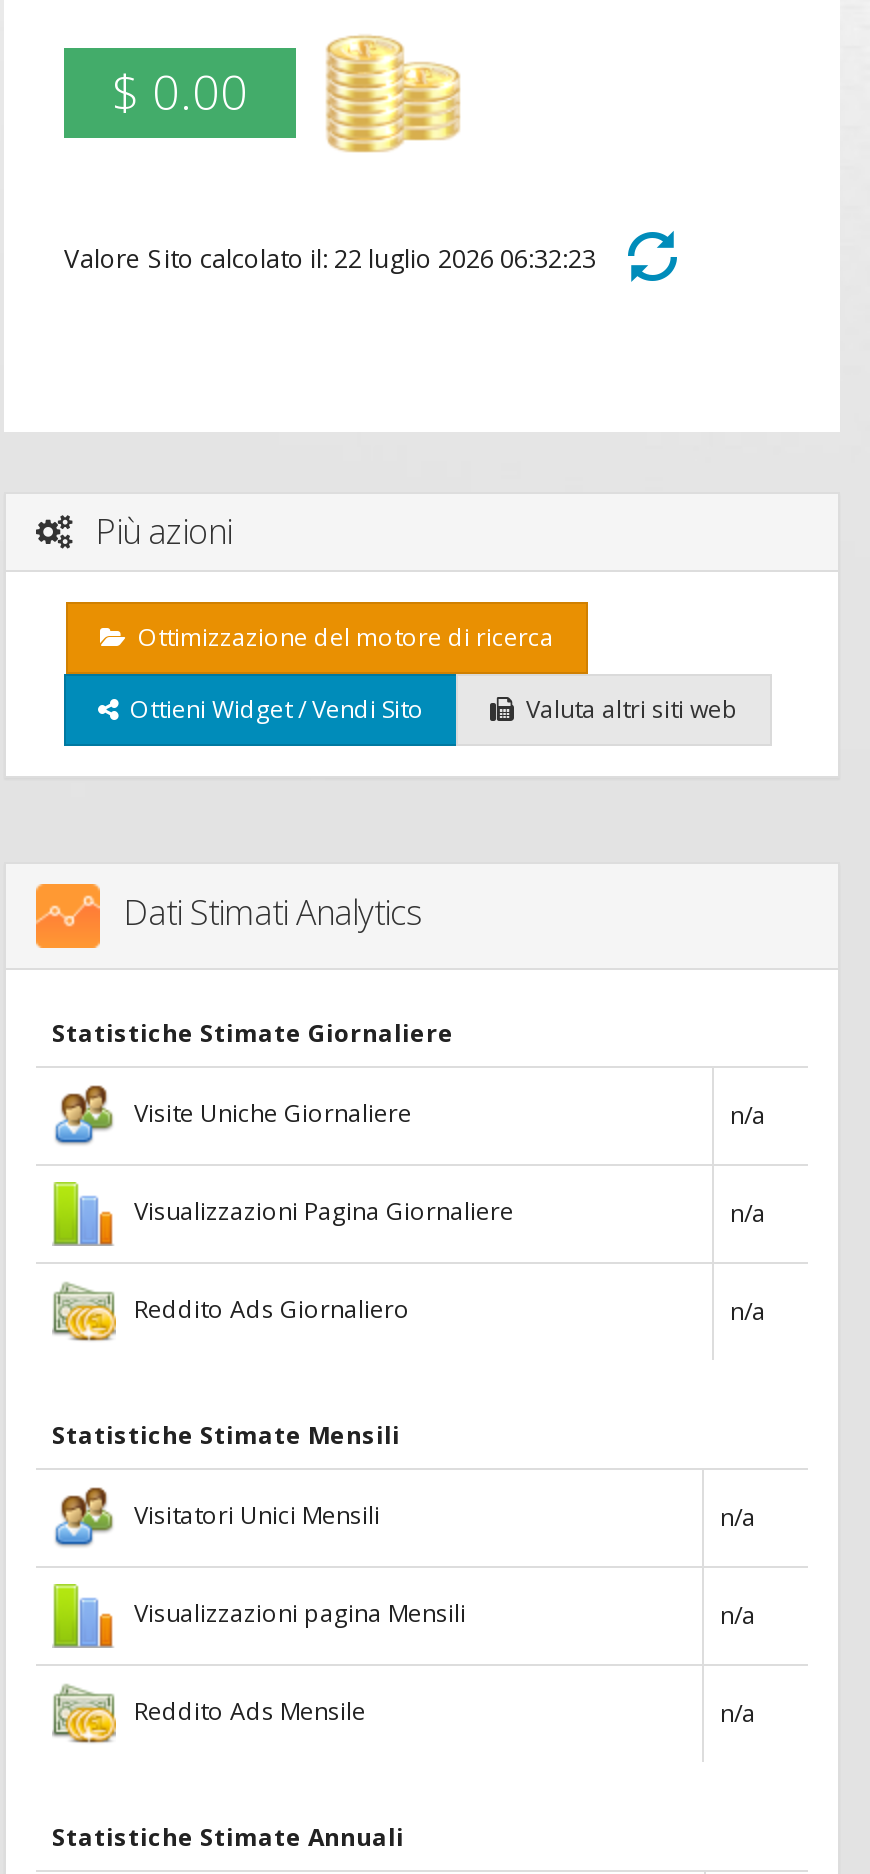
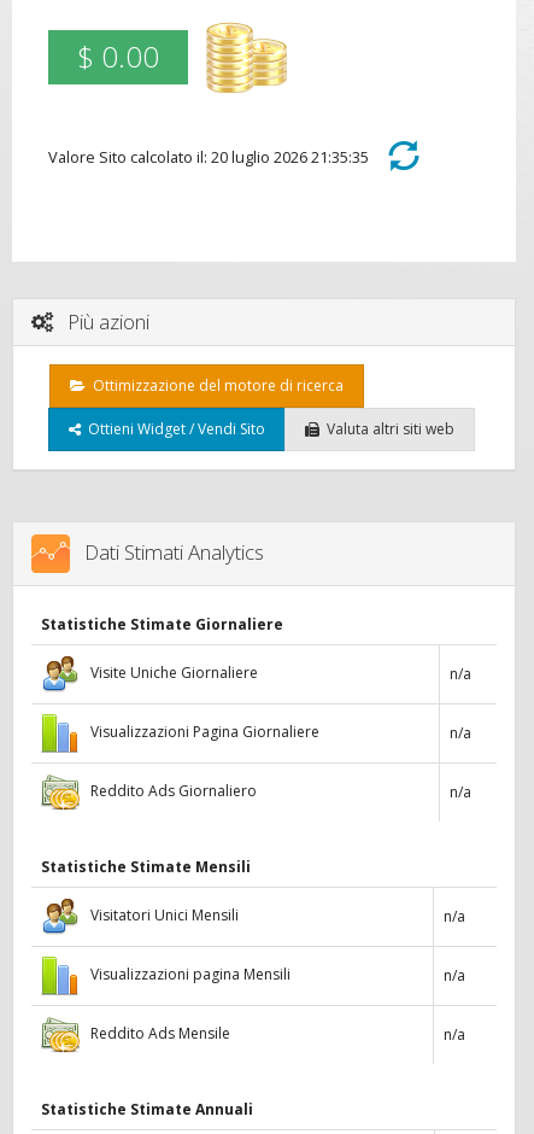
[64,239,620,275] Valore Sito calcolato il: 22 luglio 2026 06:32:23 -> [48,145,383,167] Valore Sito calcolato il: 20 luglio 2026 21:35:35

